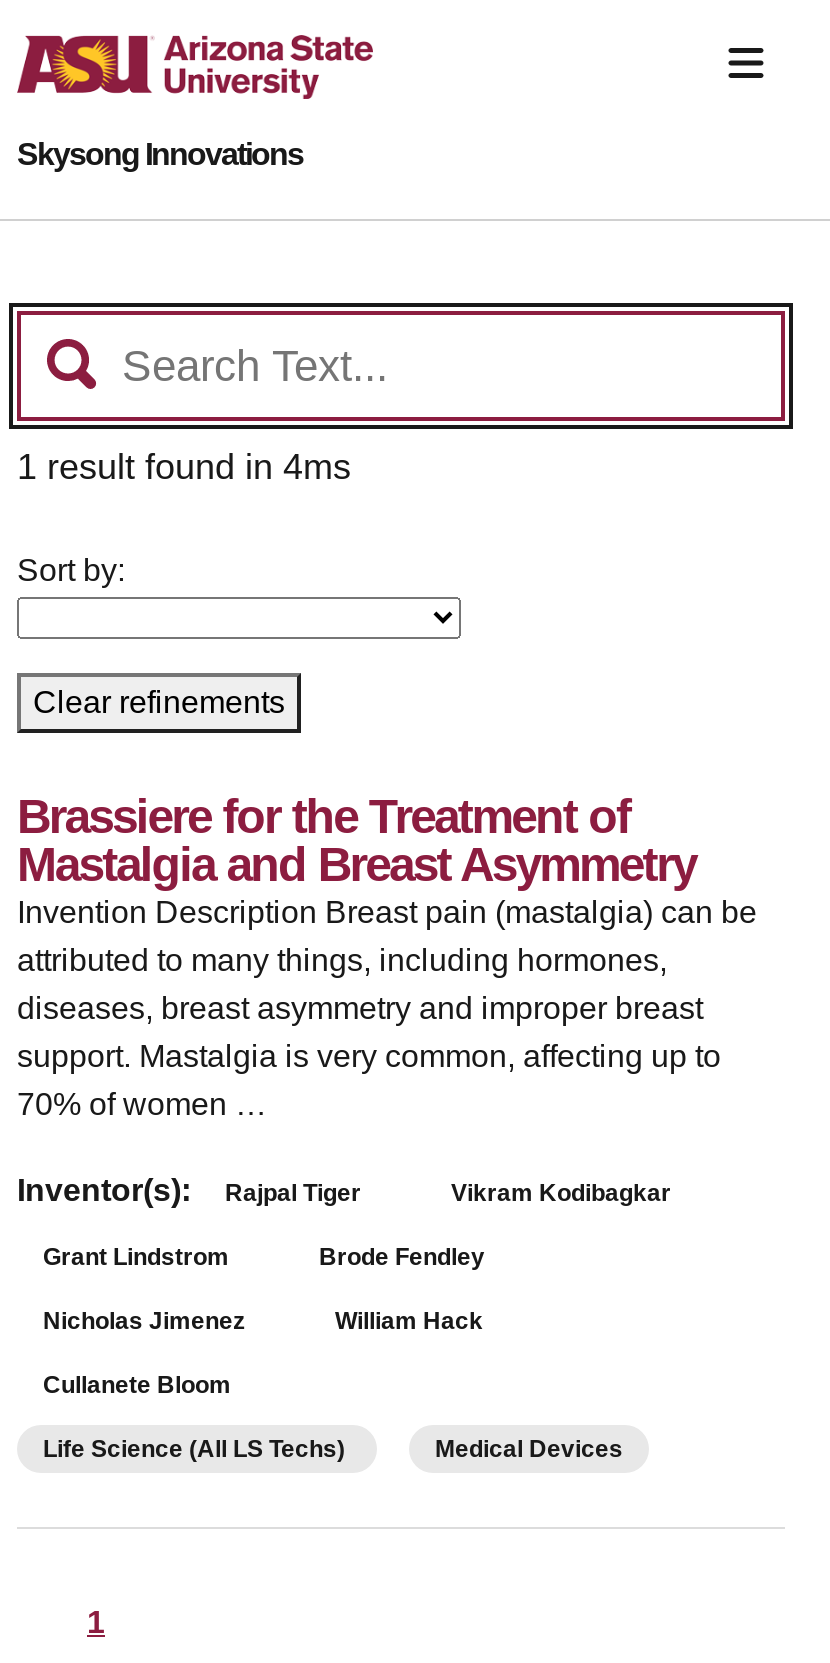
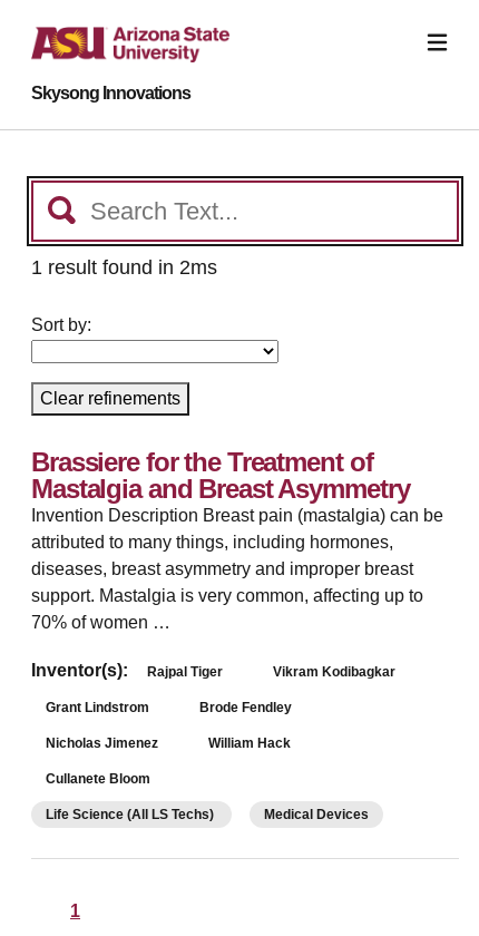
[17,447,351,487] 1 result found in 4ms -> [31,256,217,279] 1 result found in 2ms

